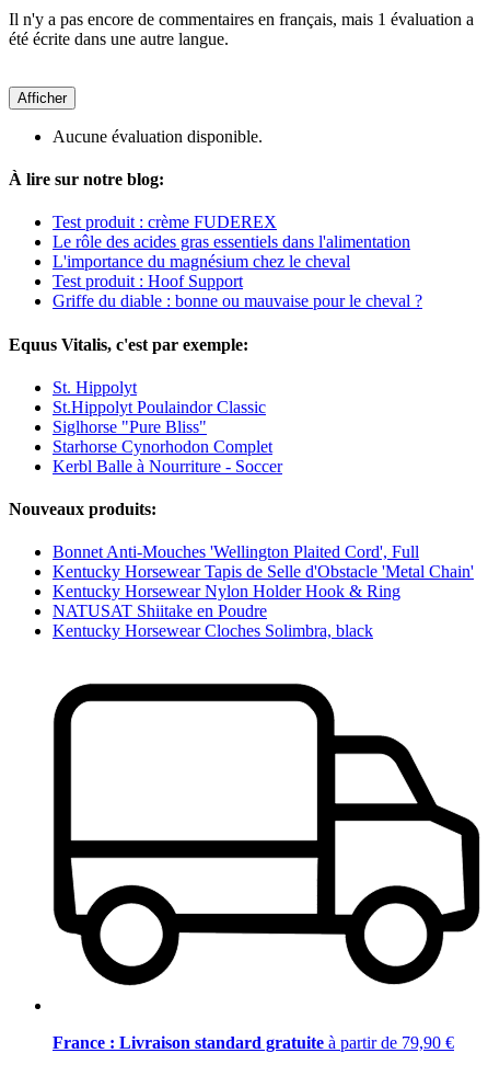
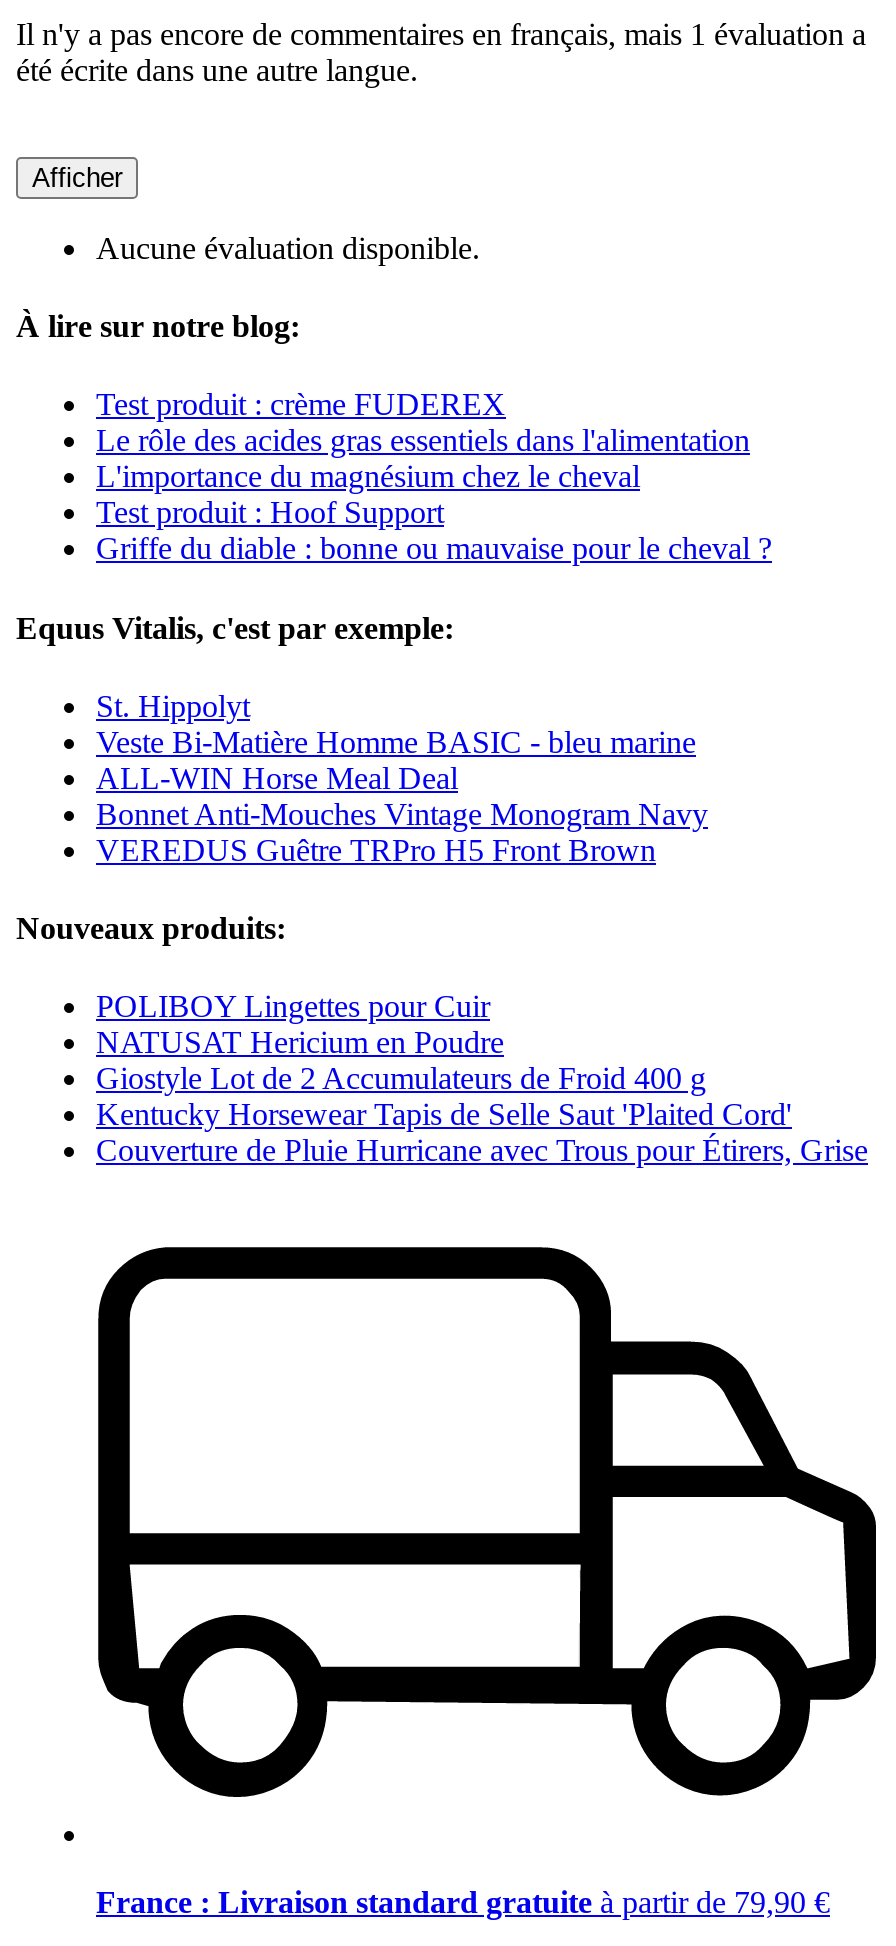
[53,398,282,475] St.Hippolyt Poulaindor Classic | Siglhorse "Pure Bliss" | Starhorse Cynorhodon Complet | Kerbl Balle à Nourriture - Soccer -> [96,725,708,867] Veste Bi-Matière Homme BASIC - bleu marine | ALL-WIN Horse Meal Deal | Bonnet Anti-Mouches Vintage Monogram Navy | VEREDUS Guêtre TRPro H5 Front Brown
[53,543,474,640] Bonnet Anti-Mouches 'Wellington Plaited Cord', Full | Kentucky Horsewear Tapis de Selle d'Obstacle 'Metal Chain' | Kentucky Horsewear Nylon Holder Hook & Ring | NATUSAT Shiitake en Poudre | Kentucky Horsewear Cloches Solimbra, black -> [96,990,868,1168] POLIBOY Lingettes pour Cuir | NATUSAT Hericium en Poudre | Giostyle Lot de 2 Accumulateurs de Froid 400 g | Kentucky Horsewear Tapis de Selle Saut 'Plaited Cord' | Couverture de Pluie Hurricane avec Trous pour Étirers, Grise

